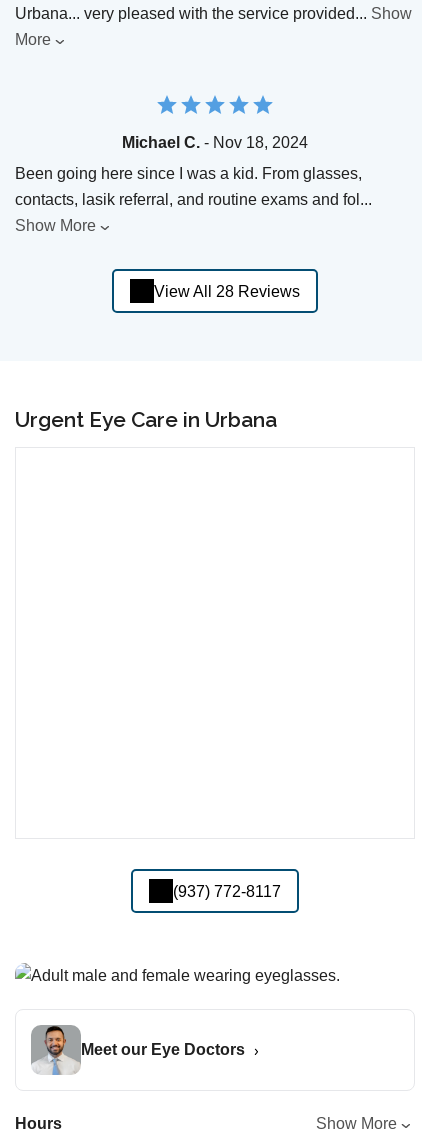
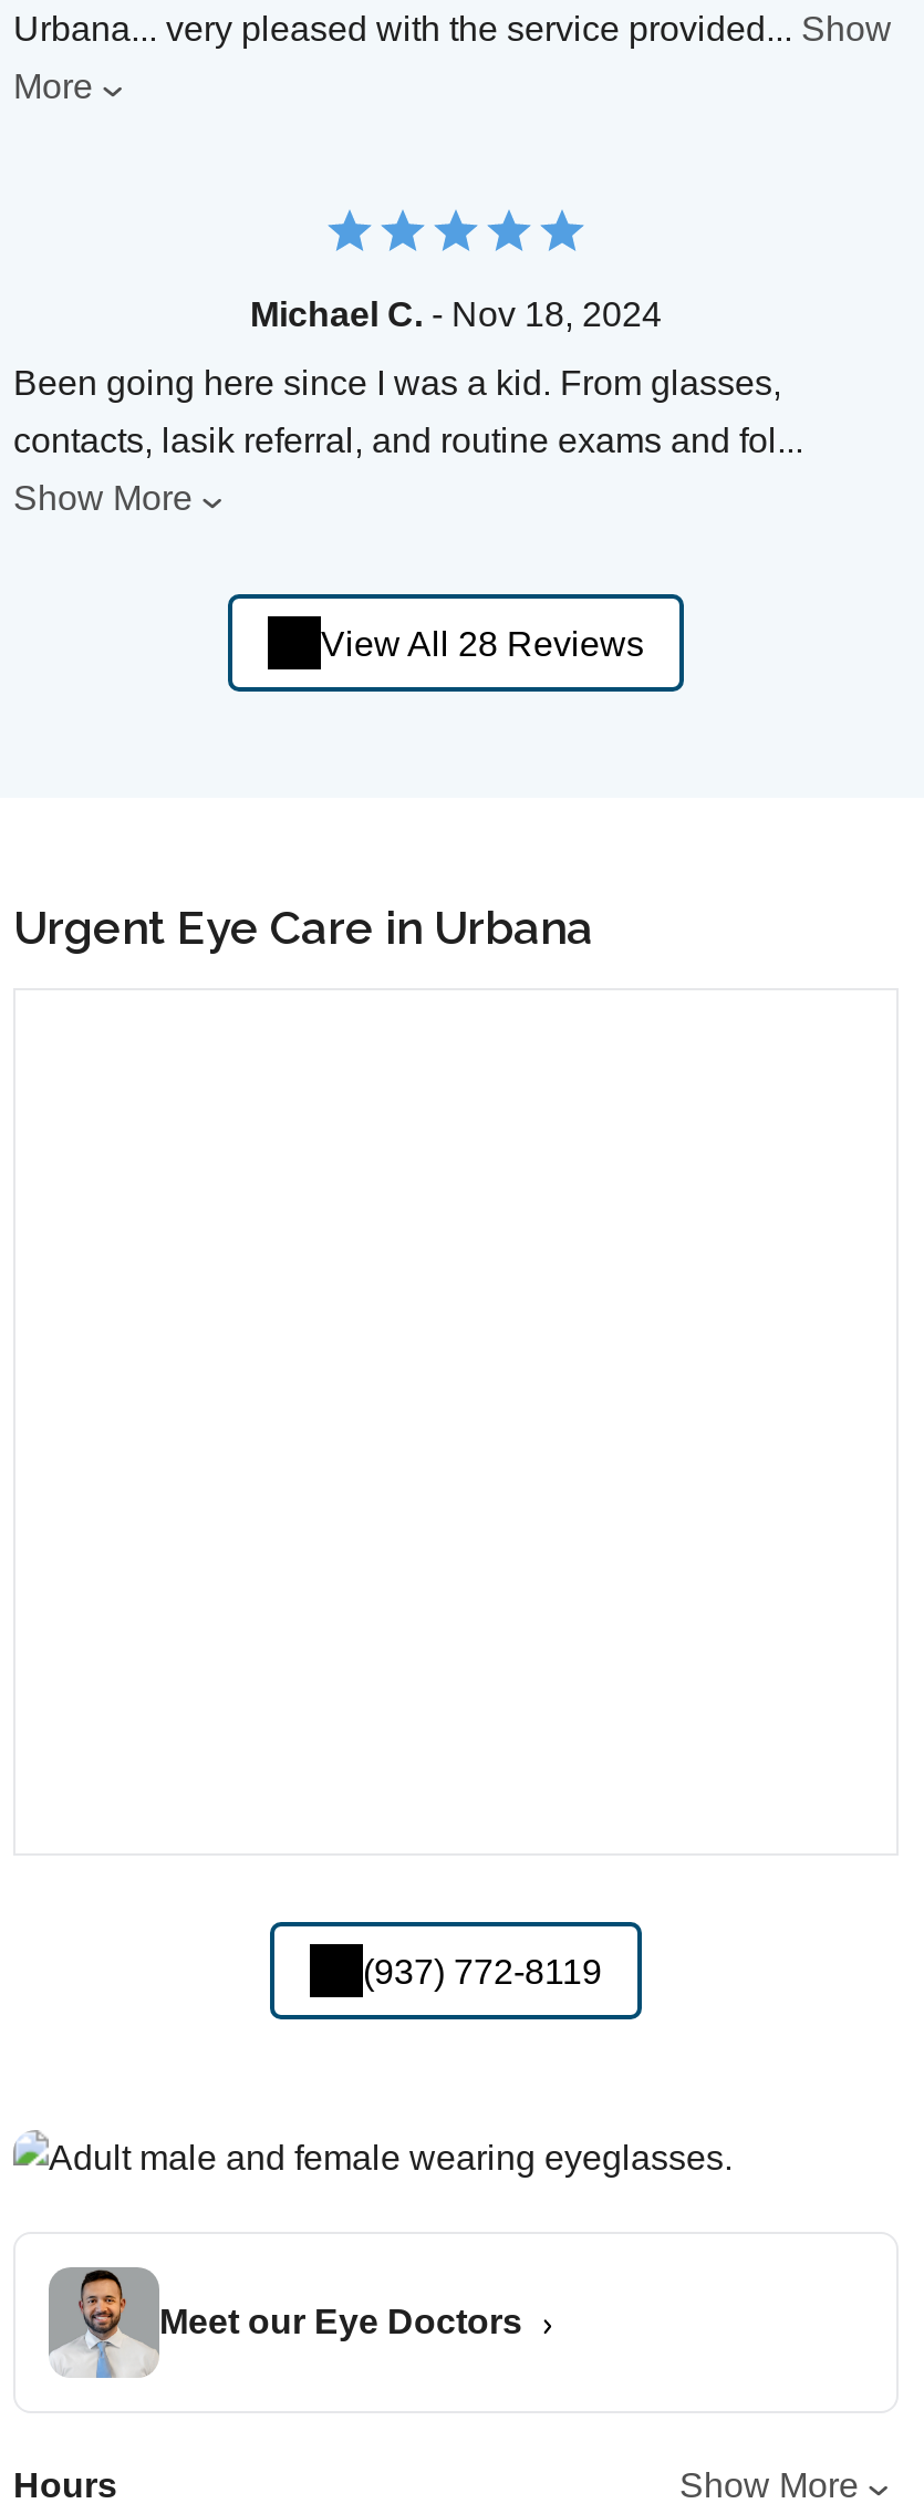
[173,882,281,899] (937) 772-8117 -> [363,1952,602,1990] (937) 772-8119

